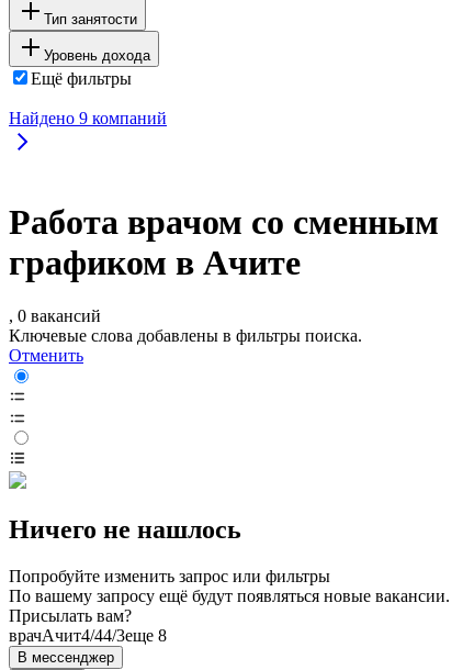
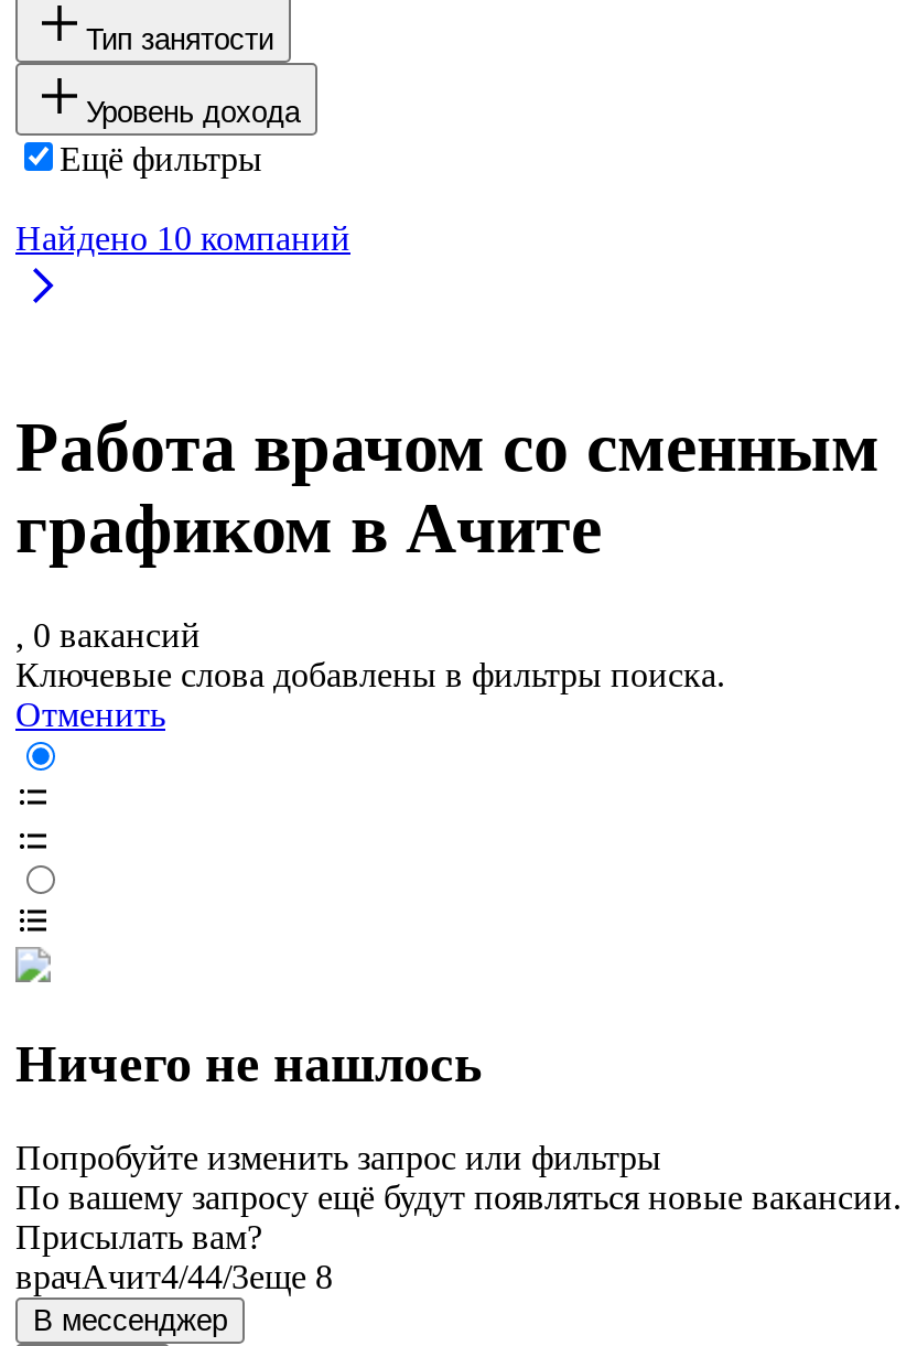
[9,108,167,127] Найдено 9 компаний -> [15,218,350,256] Найдено 10 компаний

